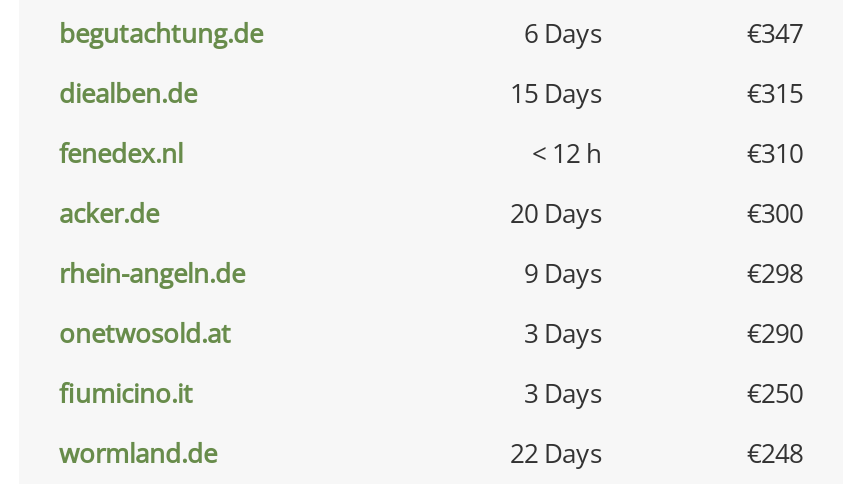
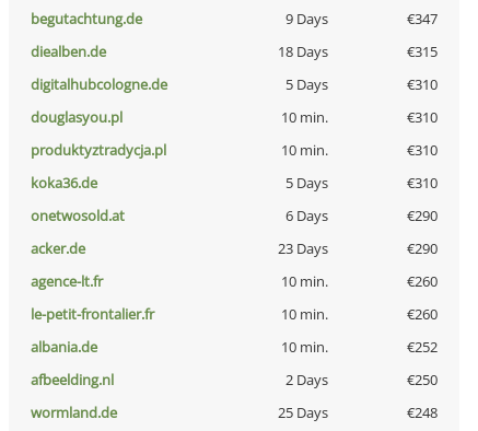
[524,15,602,51] 6 Days -> [285,9,328,29] 9 Days
[510,75,602,111] 15 Days -> [277,42,328,61] 18 Days
[59,135,602,171] fenedex.nl | < 12 h -> [31,75,328,94] digitalhubcologne.de | 5 Days
[59,195,803,291] acker.de | 20 Days | €300 | rhein-angeln.de | 9 Days | €298 -> [31,107,438,193] douglasyou.pl | 10 min. | €310 | produktyztradycja.pl | 10 min. | €310 | koka36.de | 5 Days | €310
[524,315,602,351] 3 Days -> [285,206,328,226] 6 Days
[59,375,602,411] fiumicino.it | 3 Days -> [31,239,438,390] acker.de | 23 Days | €290 | agence-lt.fr | 10 min. | €260 | le-petit-frontalier.fr | 10 min. | €260 | albania.de | 10 min. | €252 | afbeelding.nl | 2 Days
[510,435,602,471] 22 Days -> [277,403,328,422] 25 Days

